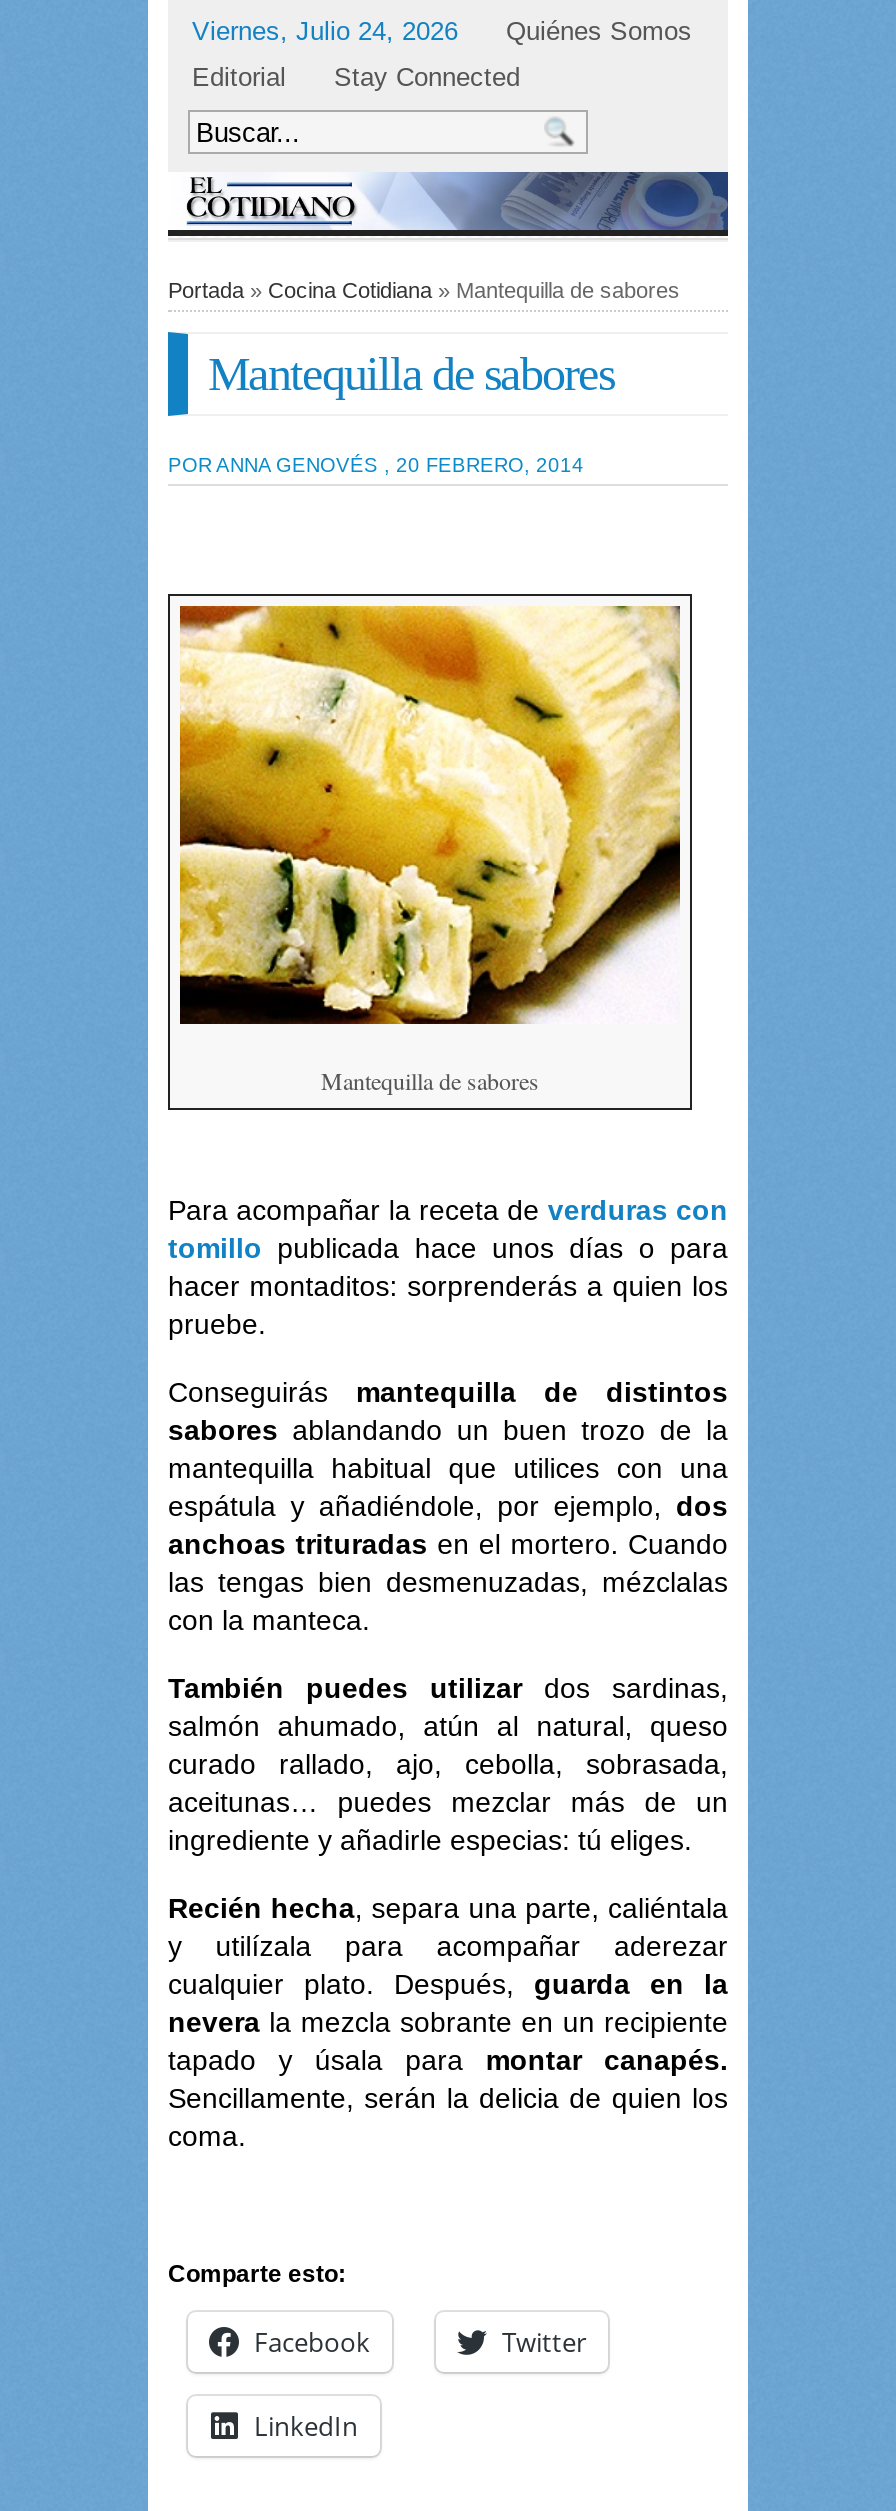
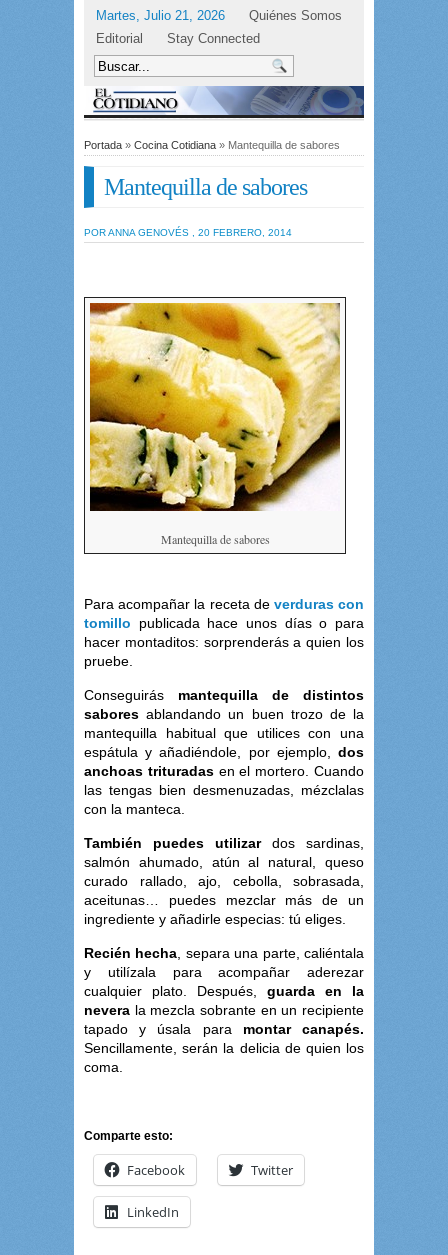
[192,16,458,46] Viernes, Julio 24, 2026 -> [96,8,225,23] Martes, Julio 21, 2026

